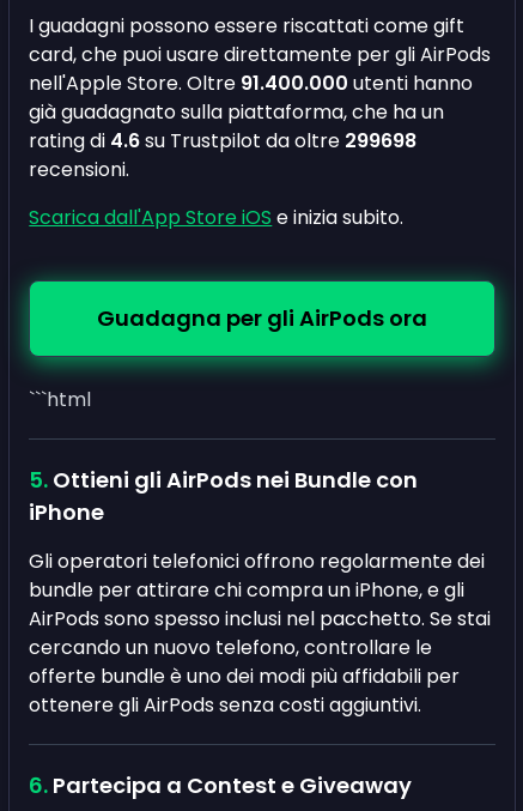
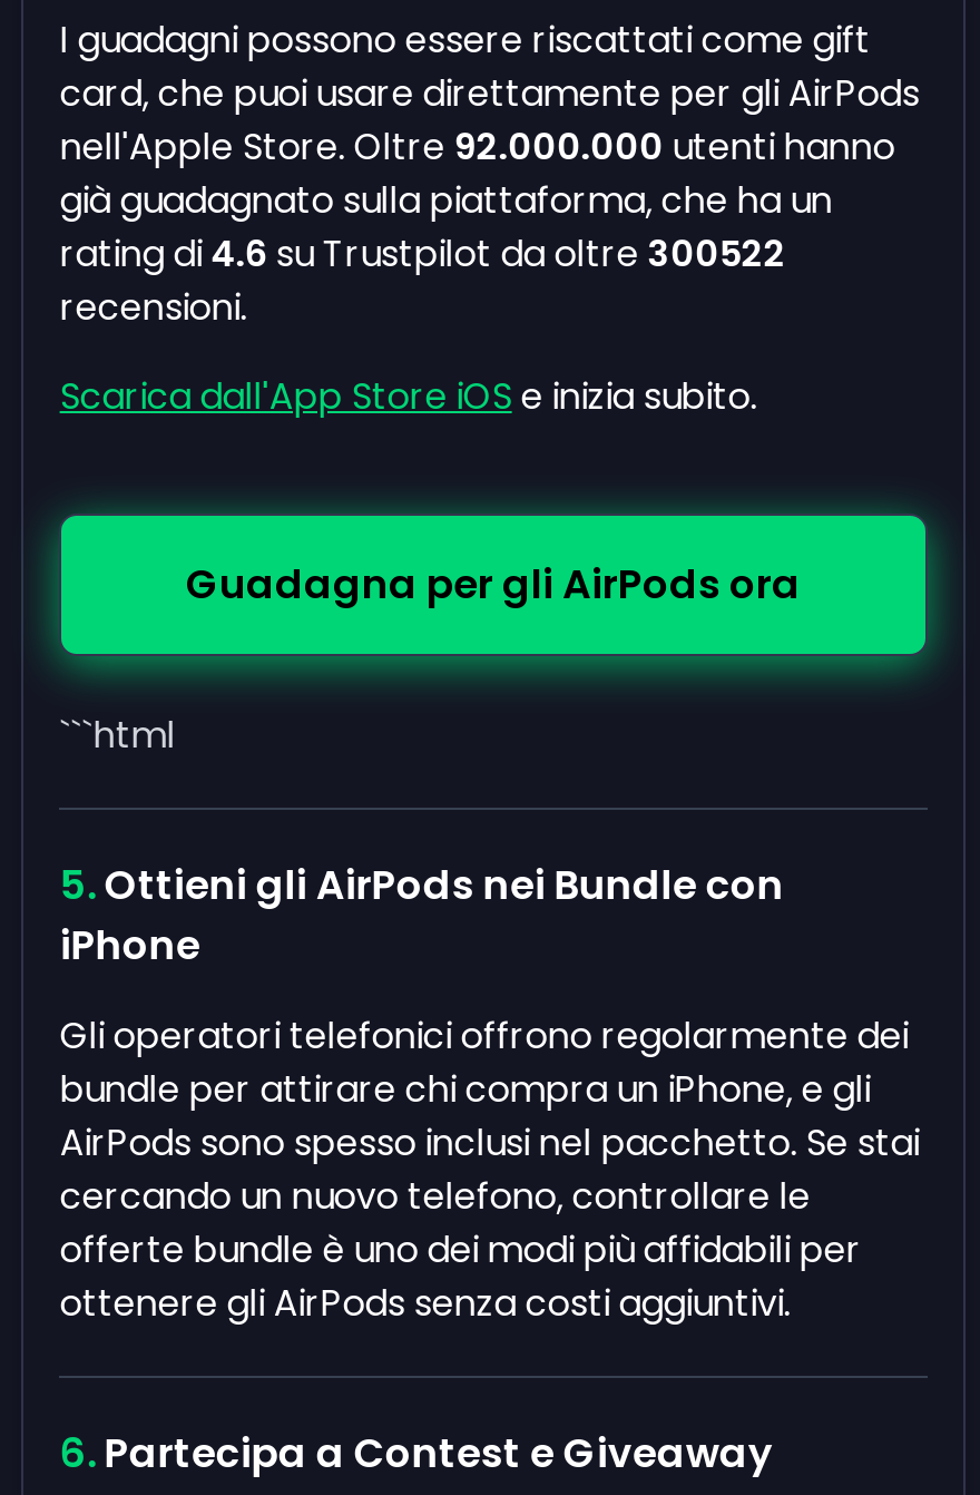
[29,69,473,97] nell'Apple Store. Oltre 91.400.000 utenti hanno -> [60,121,895,173] nell'Apple Store. Oltre 92.000.000 utenti hanno
[29,127,417,155] rating di 4.6 su Trustpilot da oltre 299698 -> [60,228,786,280] rating di 4.6 su Trustpilot da oltre 300522

